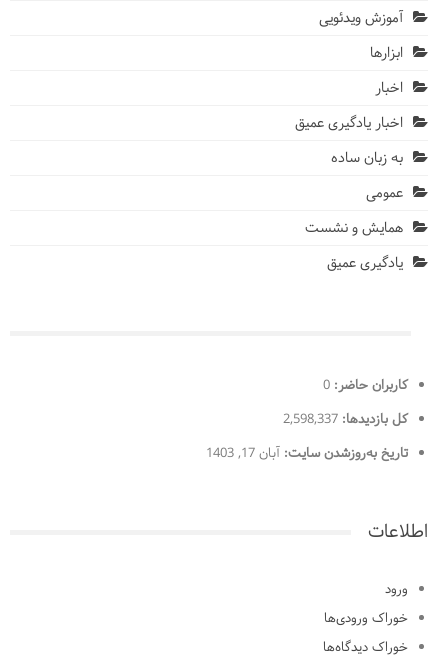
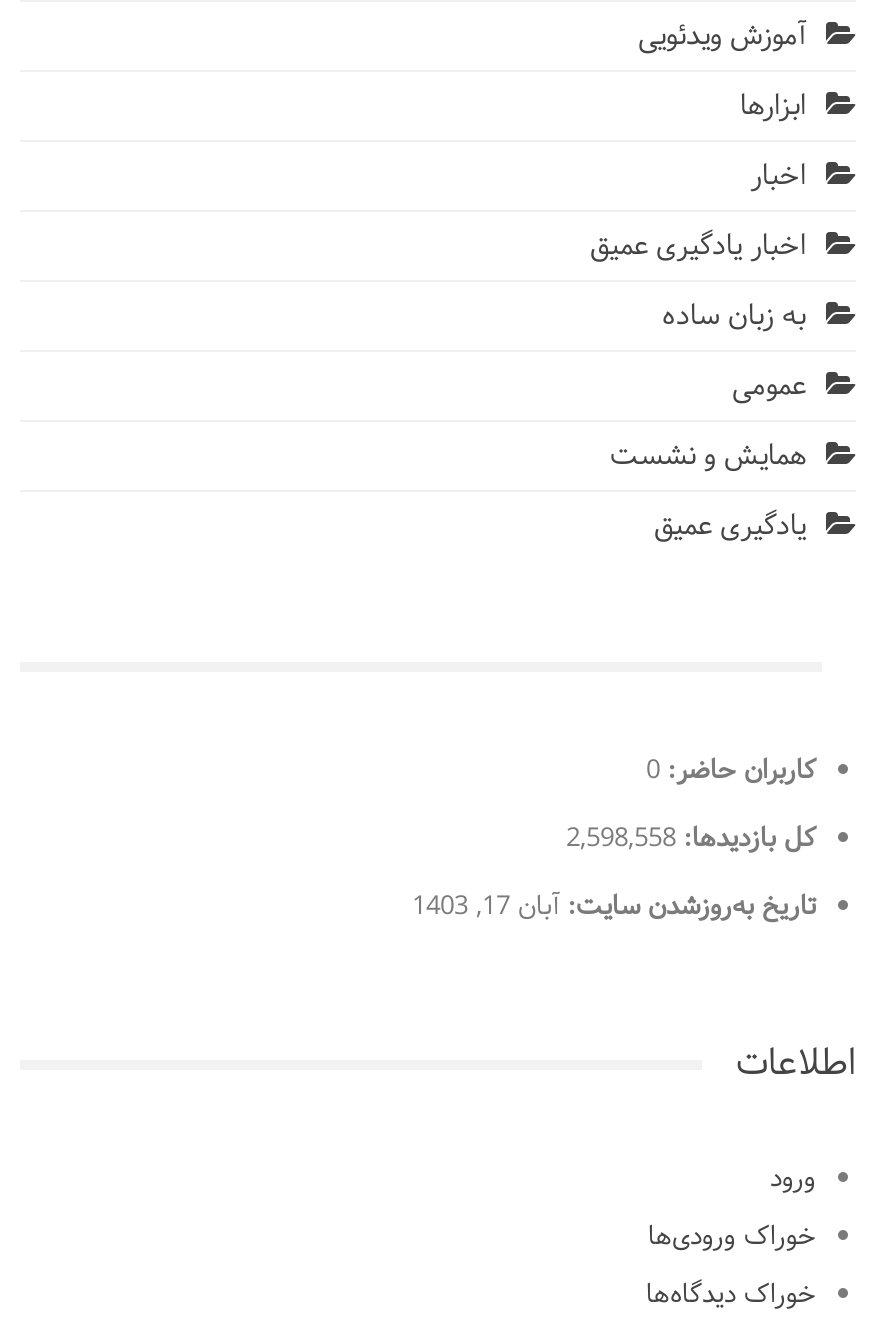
[283,409,408,431] کل بازدیدها: 2,598,337 -> [566,818,816,862] کل بازدیدها: 2,598,558

